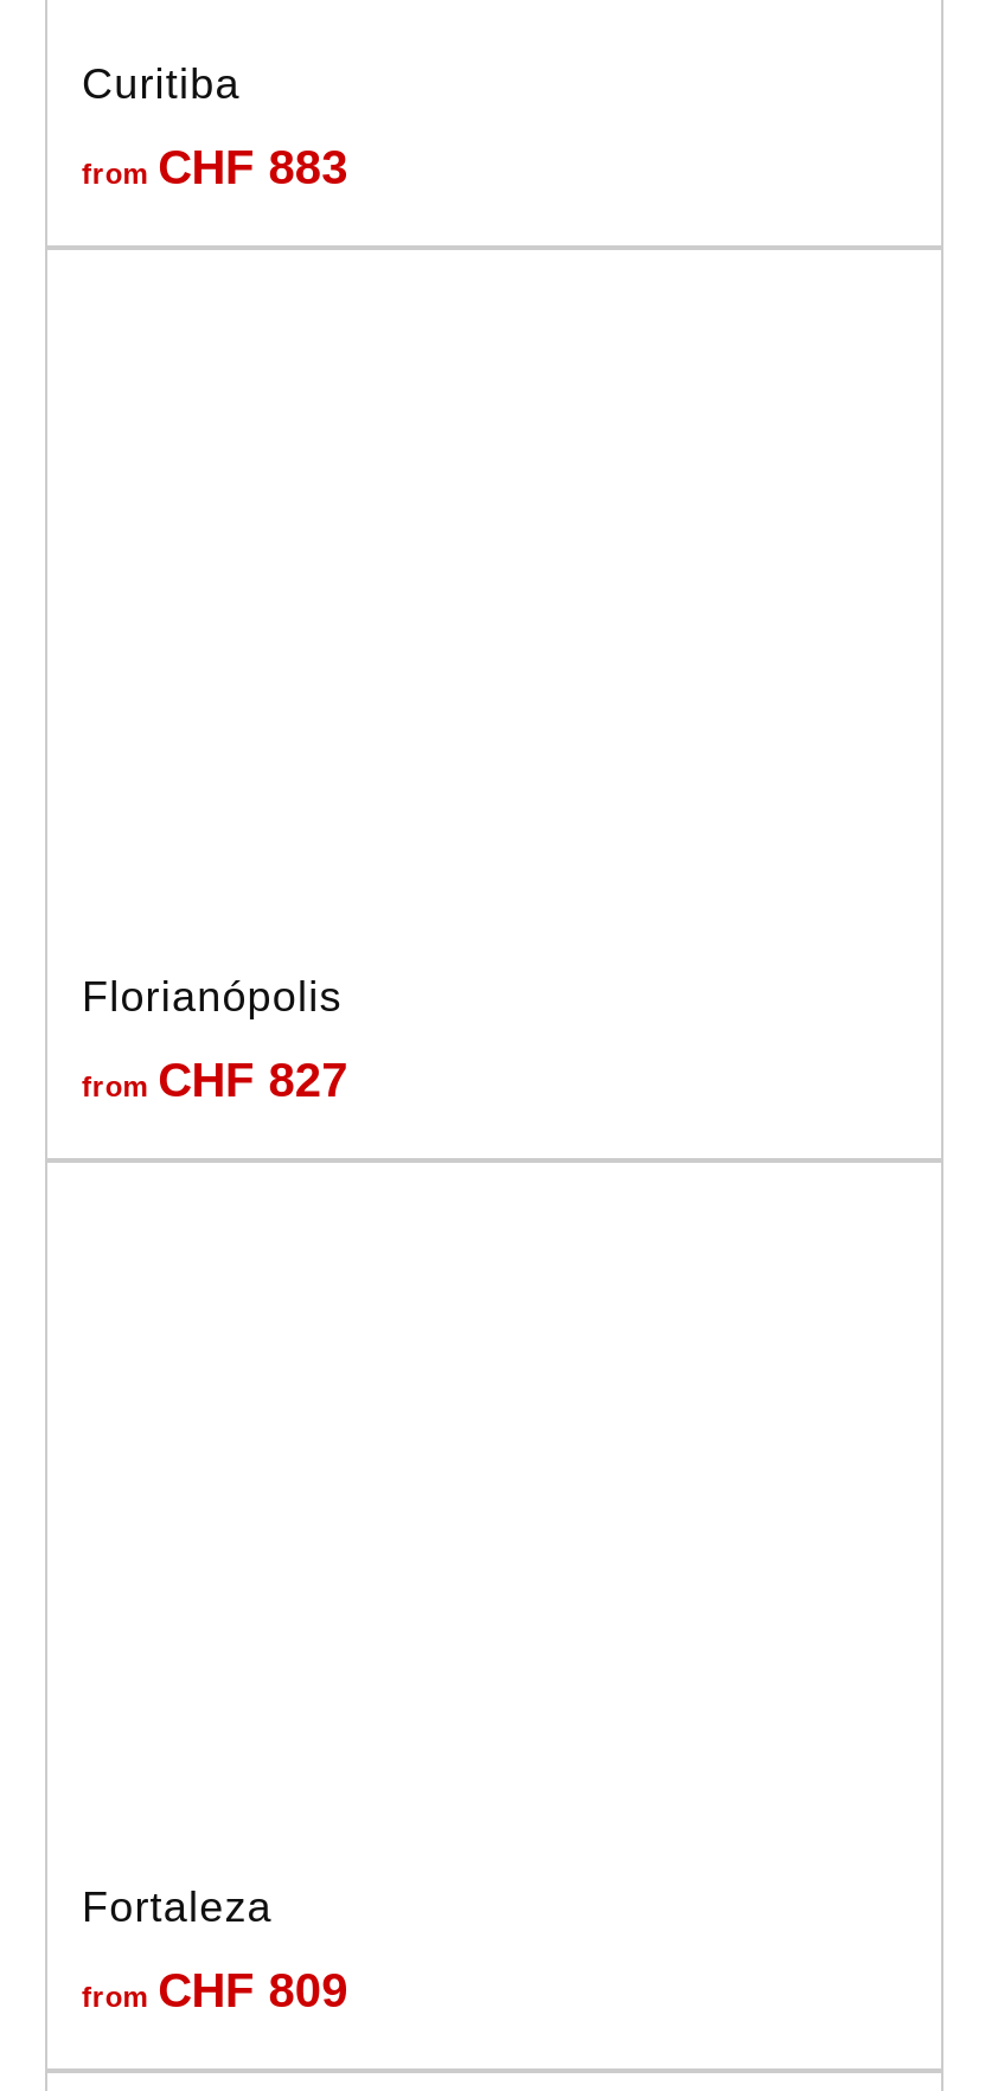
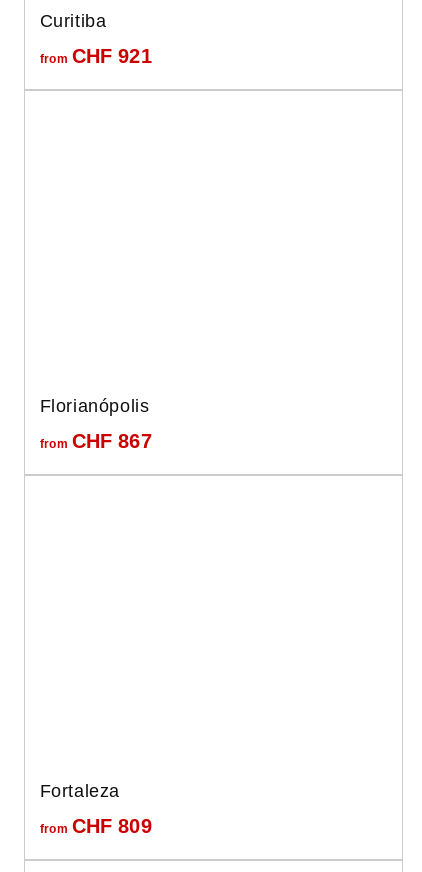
[82,140,348,192] from CHF 883 -> [39,45,152,67] from CHF 921
[82,1052,348,1104] from CHF 827 -> [39,430,152,452] from CHF 867

